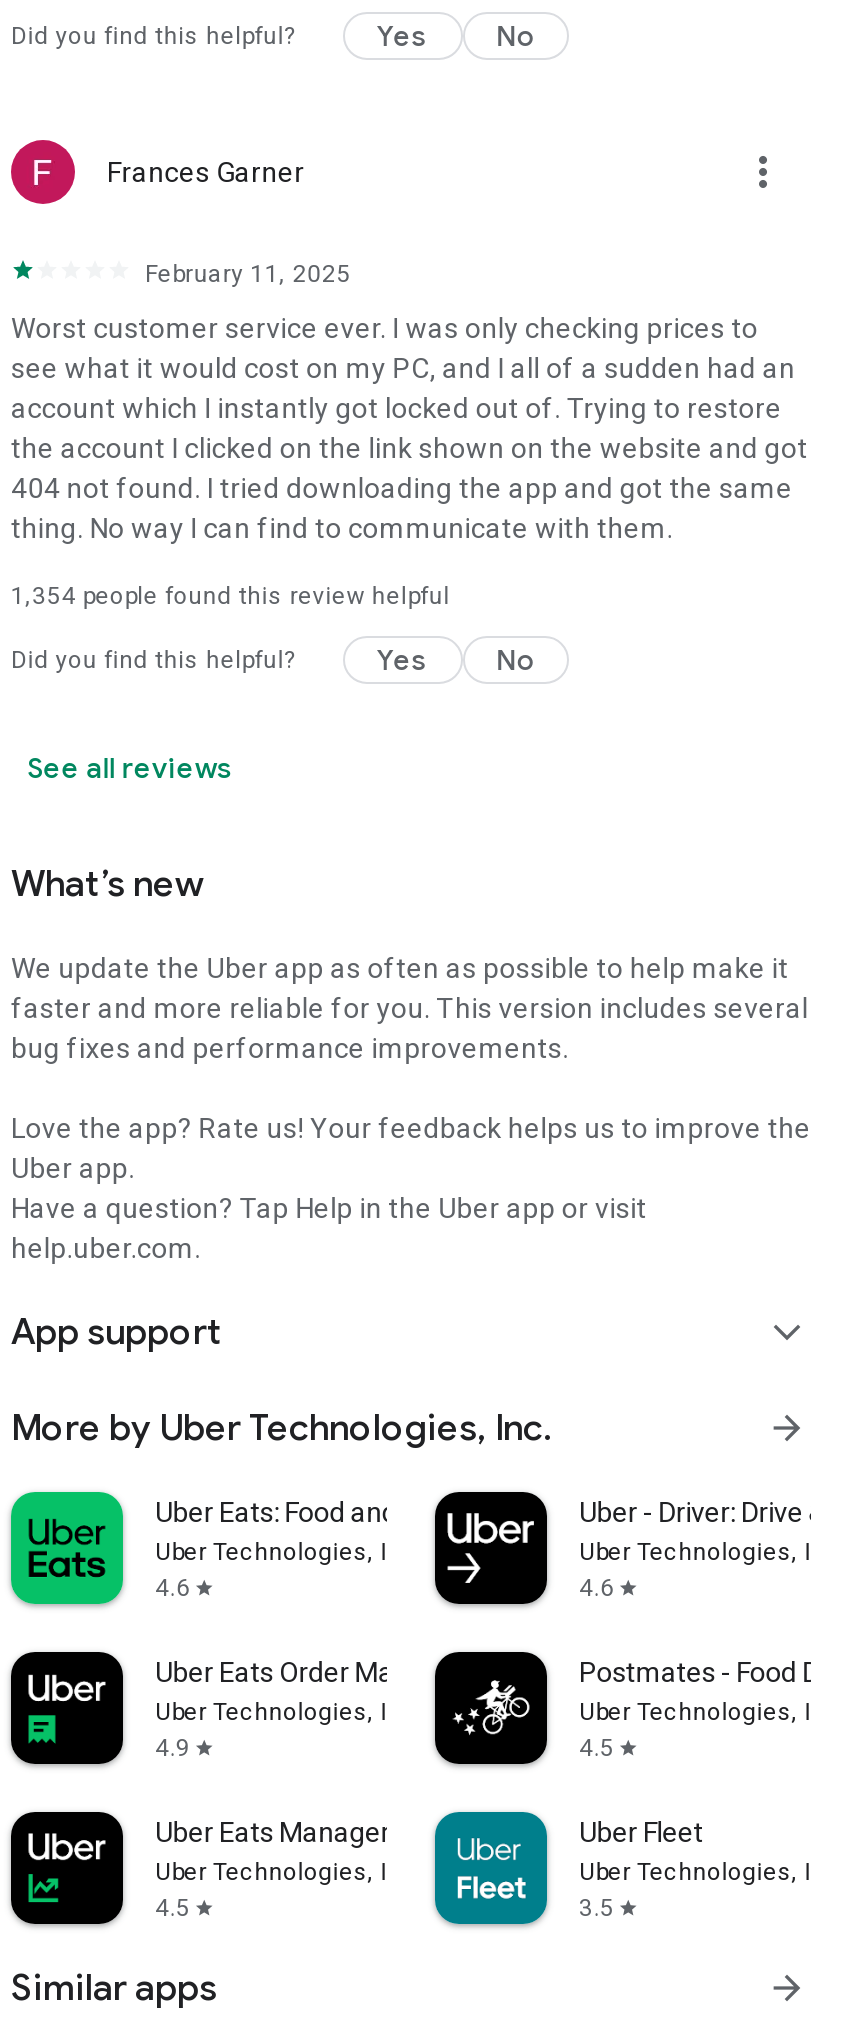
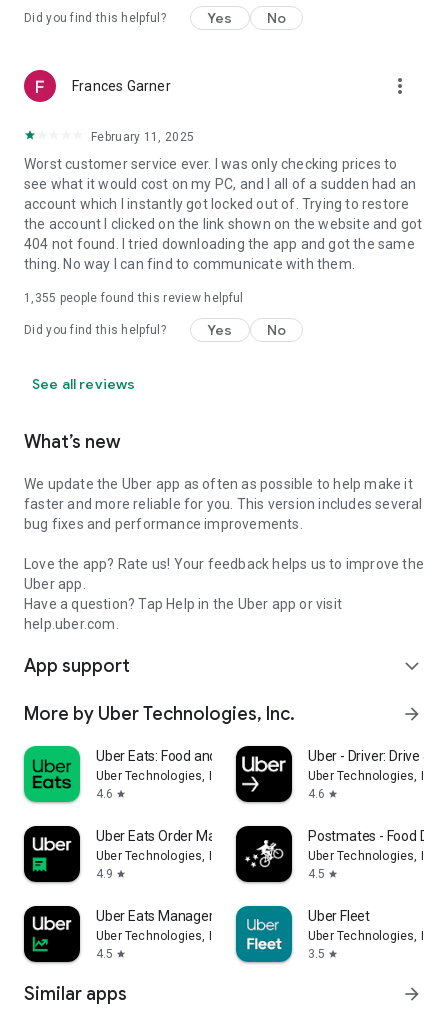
[11,582,450,610] 1,354 people found this review helpful -> [24,291,243,305] 1,355 people found this review helpful

